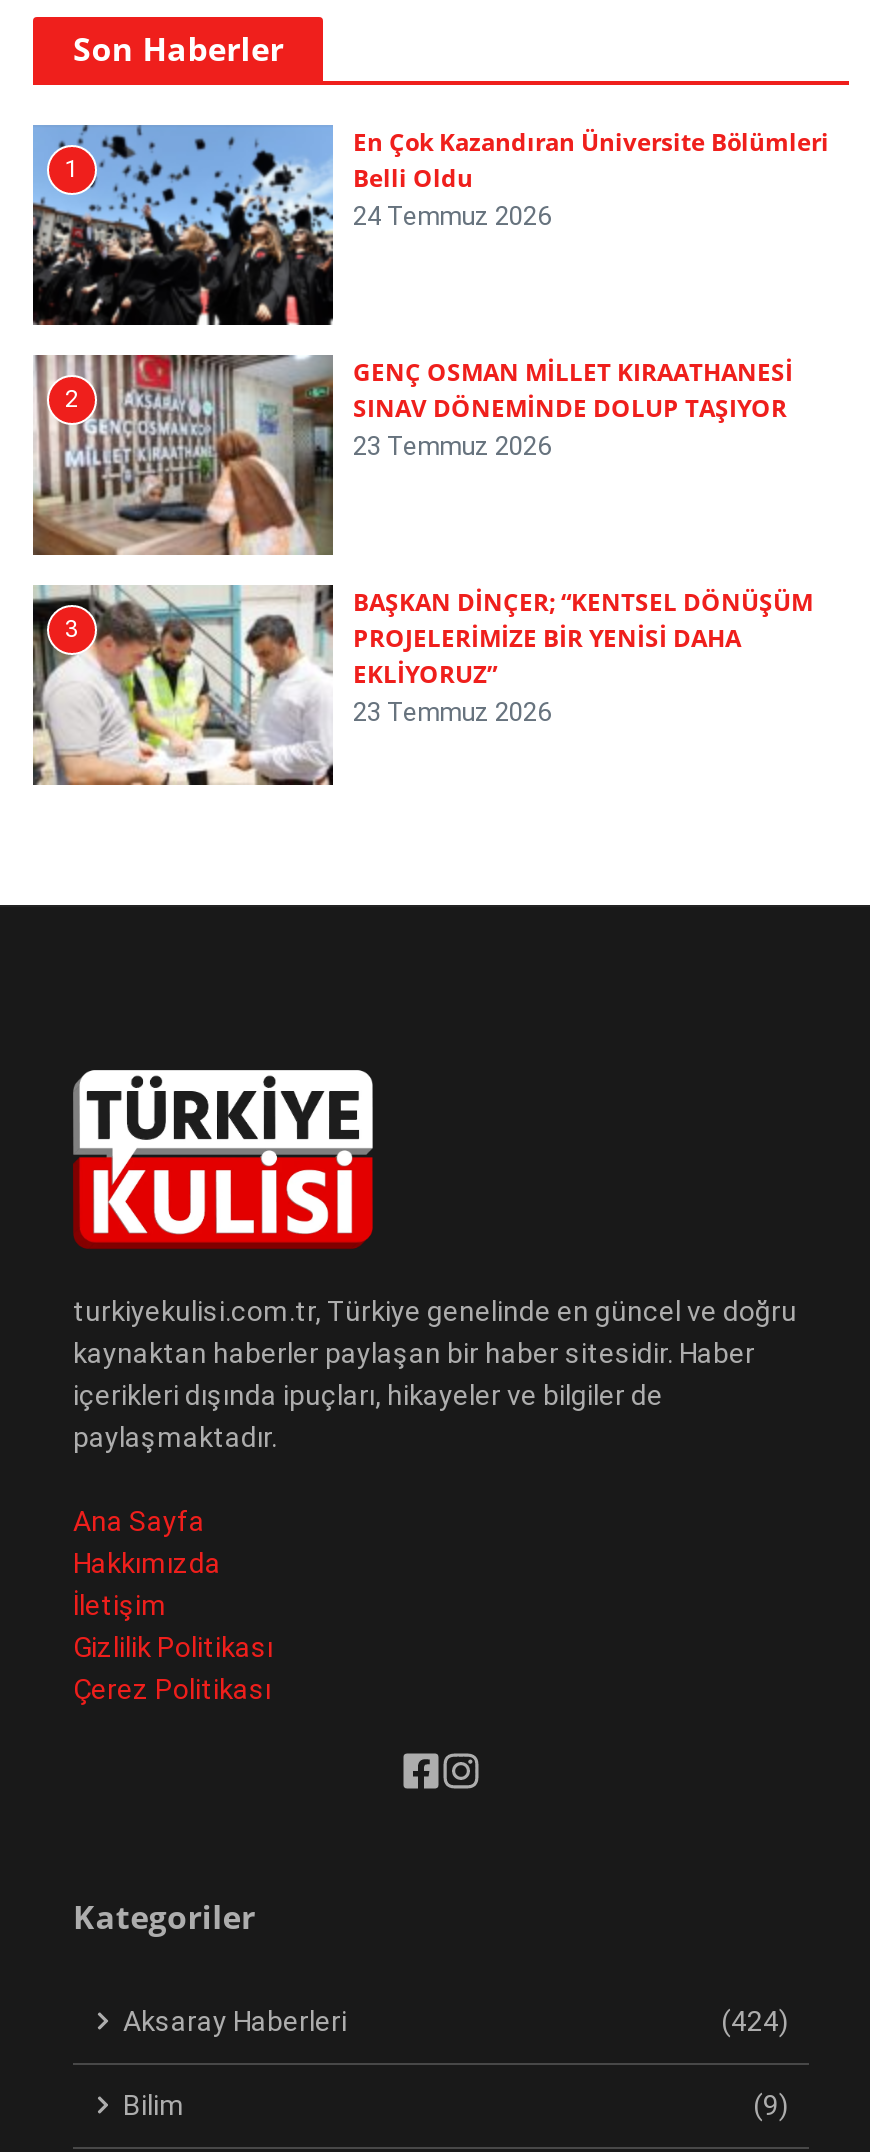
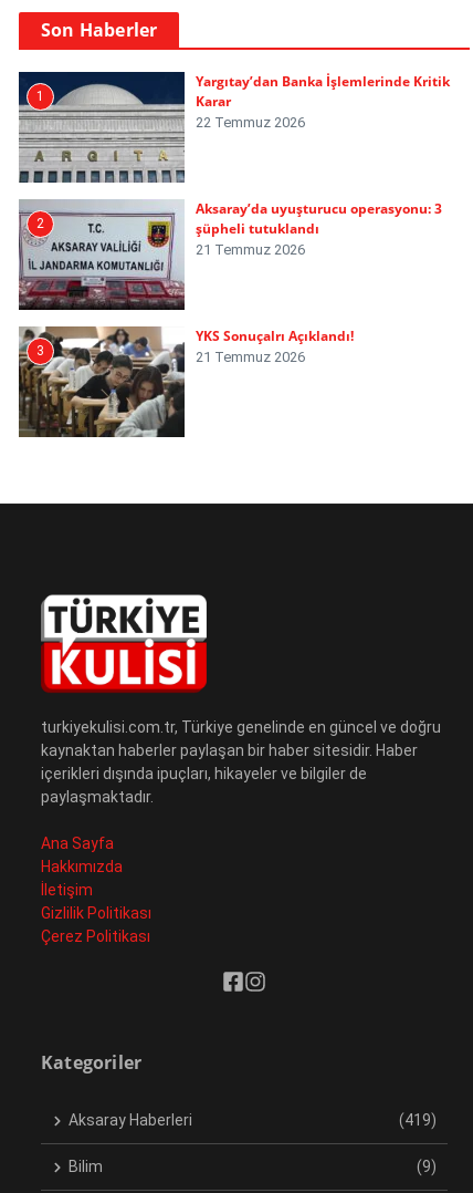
[31,123,829,327] [image] | En Çok Kazandıran Üniversite Bölümleri | Belli Oldu | 24 Temmuz 2026 -> [18,71,450,184] [image] | Yargıtay’dan Banka İşlemlerinde Kritik | Karar | 22 Temmuz 2026
[33,353,793,557] [image] | GENÇ OSMAN MİLLET KIRAATHANESİ | SINAV DÖNEMİNDE DOLUP TAŞIYOR | 23 Temmuz 2026 -> [18,199,442,311] [image] | Aksaray’da uyuşturucu operasyonu: 3 | şüpheli tutuklandı | 21 Temmuz 2026
[31,583,813,787] [image] | BAŞKAN DİNÇER; “KENTSEL DÖNÜŞÜM | PROJELERİMİZE BİR YENİSİ DAHA | EKLİYORUZ” | 23 Temmuz 2026 -> [18,326,354,438] [image] | YKS Sonuçalrı Açıklandı! | 21 Temmuz 2026
[721,2004,789,2036] (424) -> [399,1112,437,1129] (419)

